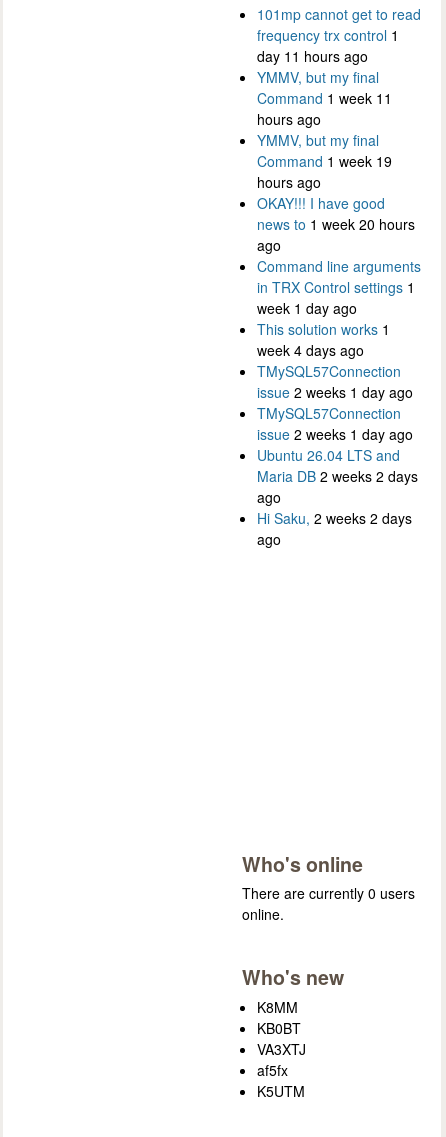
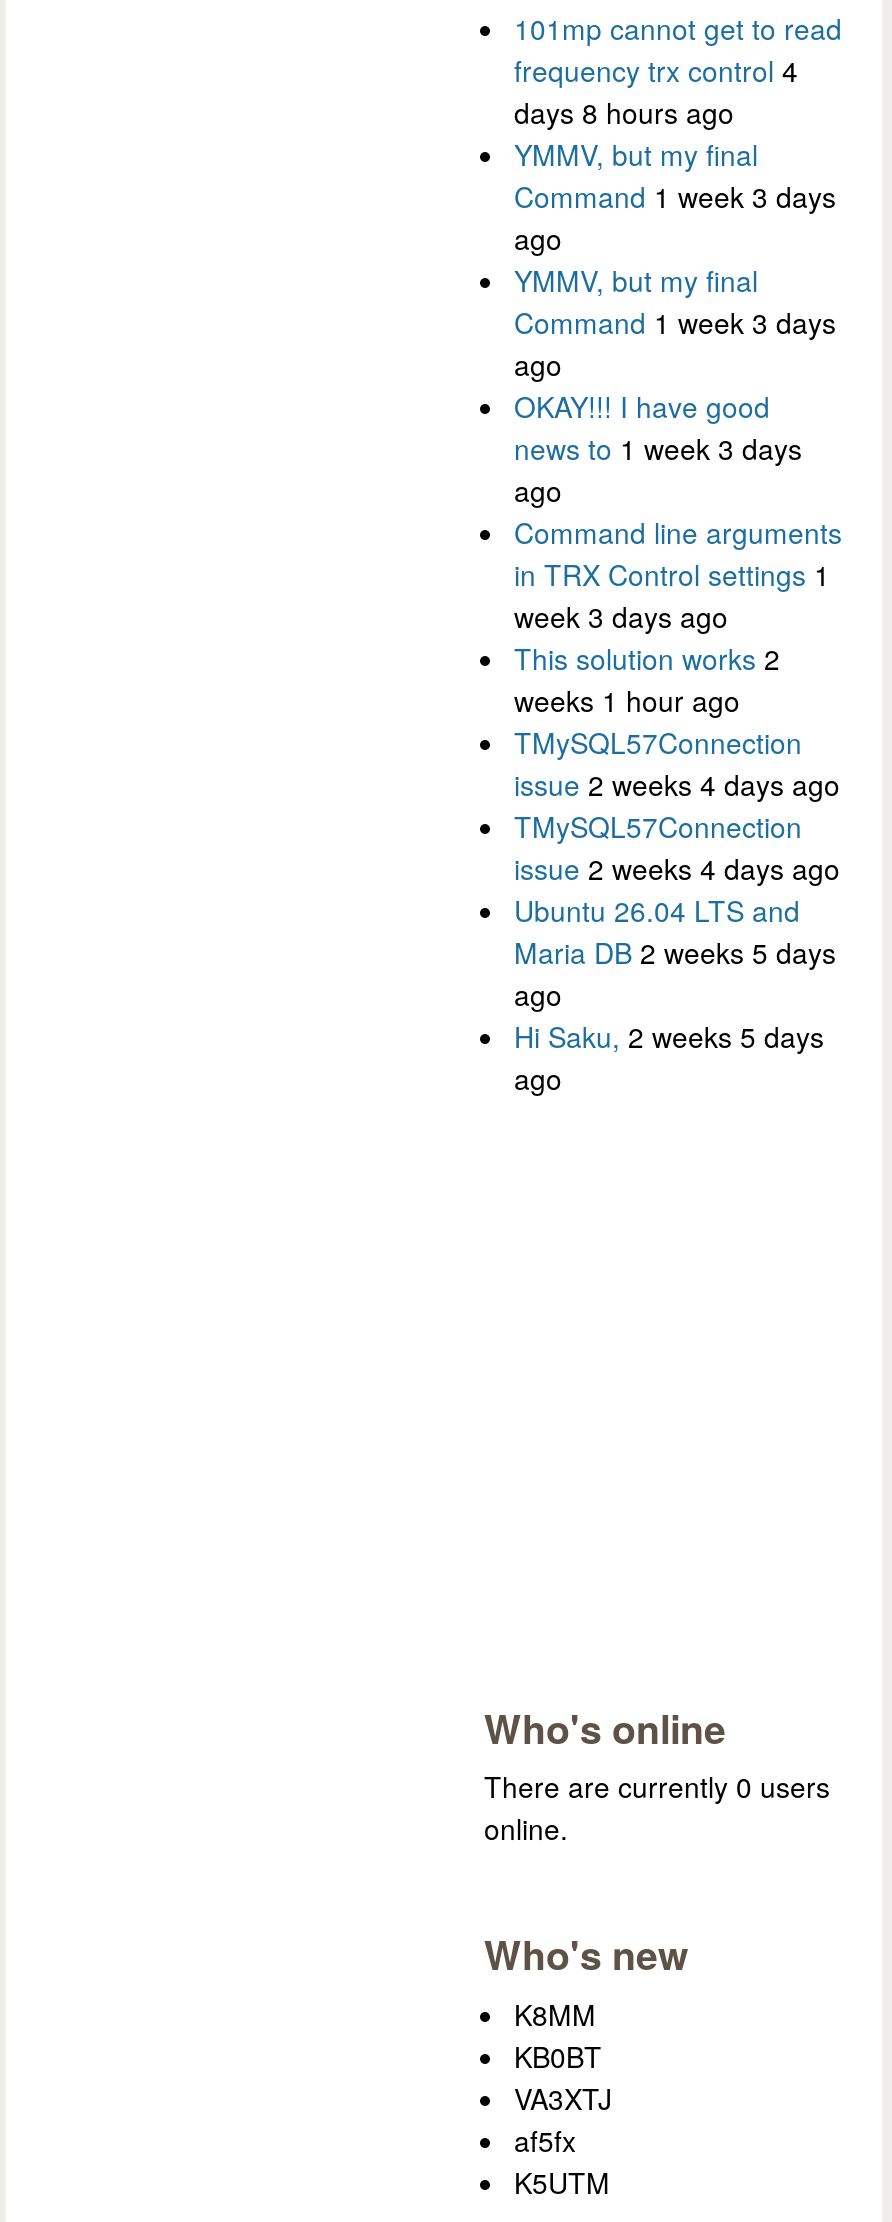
[257,24,399,44] frequency trx control 1 -> [514,49,798,89] frequency trx control 4
[257,45,368,65] day 11 hours ago -> [514,91,734,131] days 8 hours ago
[257,87,392,128] Command 1 week 11 | hours ago -> [514,175,836,257] Command 1 week 3 days | ago
[257,150,392,191] Command 1 week 19 | hours ago -> [514,301,836,383] Command 1 week 3 days | ago
[257,213,415,233] news to 1 week 20 hours -> [514,427,802,467] news to 1 week 3 days
[257,297,357,317] week 1 day ago -> [514,595,728,635] week 3 days ago
[257,318,390,338] This solution works 1 -> [514,637,780,677] This solution works 2
[257,339,364,359] week 4 days ago -> [514,679,740,719] weeks 1 hour ago
[257,381,413,401] issue 2 weeks 1 day ago -> [514,763,840,803] issue 2 weeks 4 days ago
[257,423,413,443] issue 2 weeks 1 day ago -> [514,847,840,887] issue 2 weeks 4 days ago
[257,465,418,485] Maria DB 2 weeks 2 days -> [514,931,836,971] Maria DB 2 weeks 5 days
[257,507,412,527] Hi Saku, 2 weeks 2 days -> [514,1015,824,1055] Hi Saku, 2 weeks 5 days

